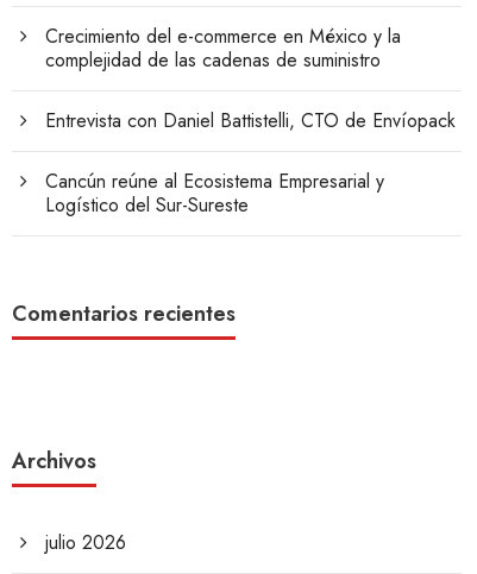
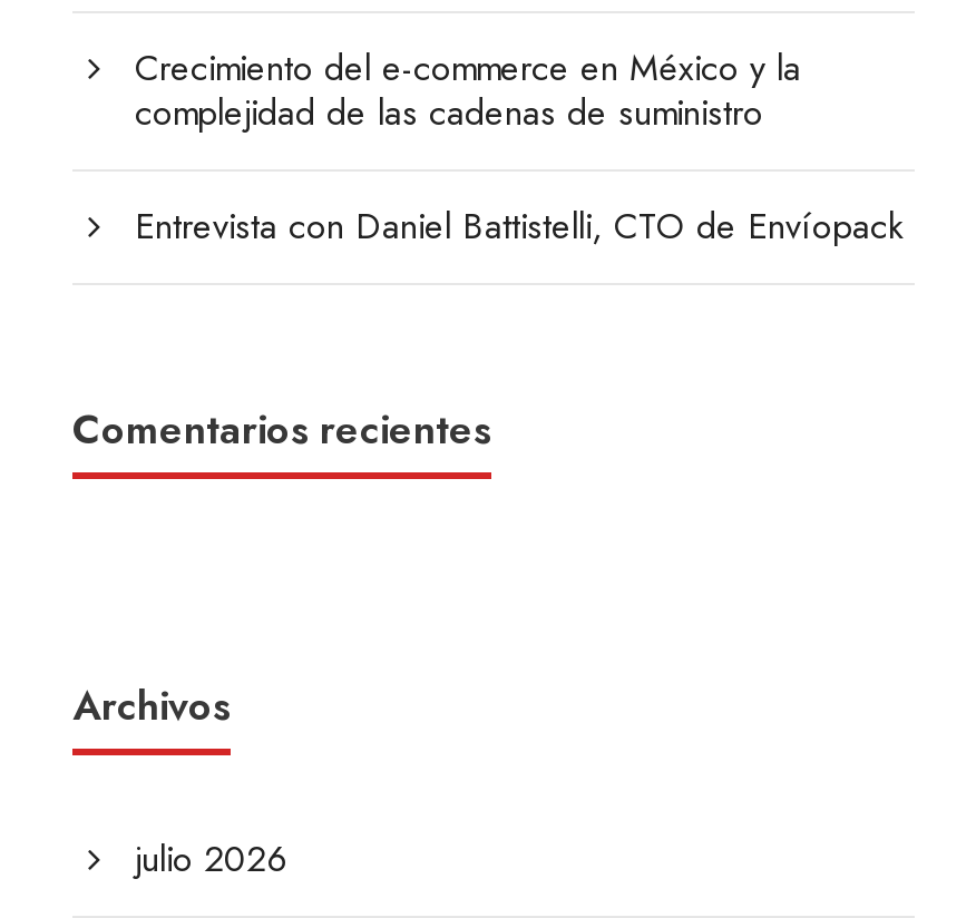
[45,167,384,219] Cancún reúne al Ecosistema Empresarial y | Logístico del Sur-Sureste -> none

